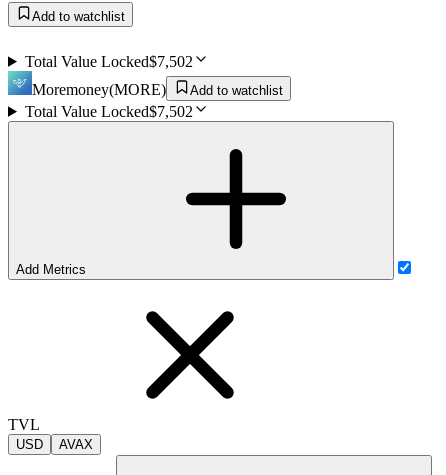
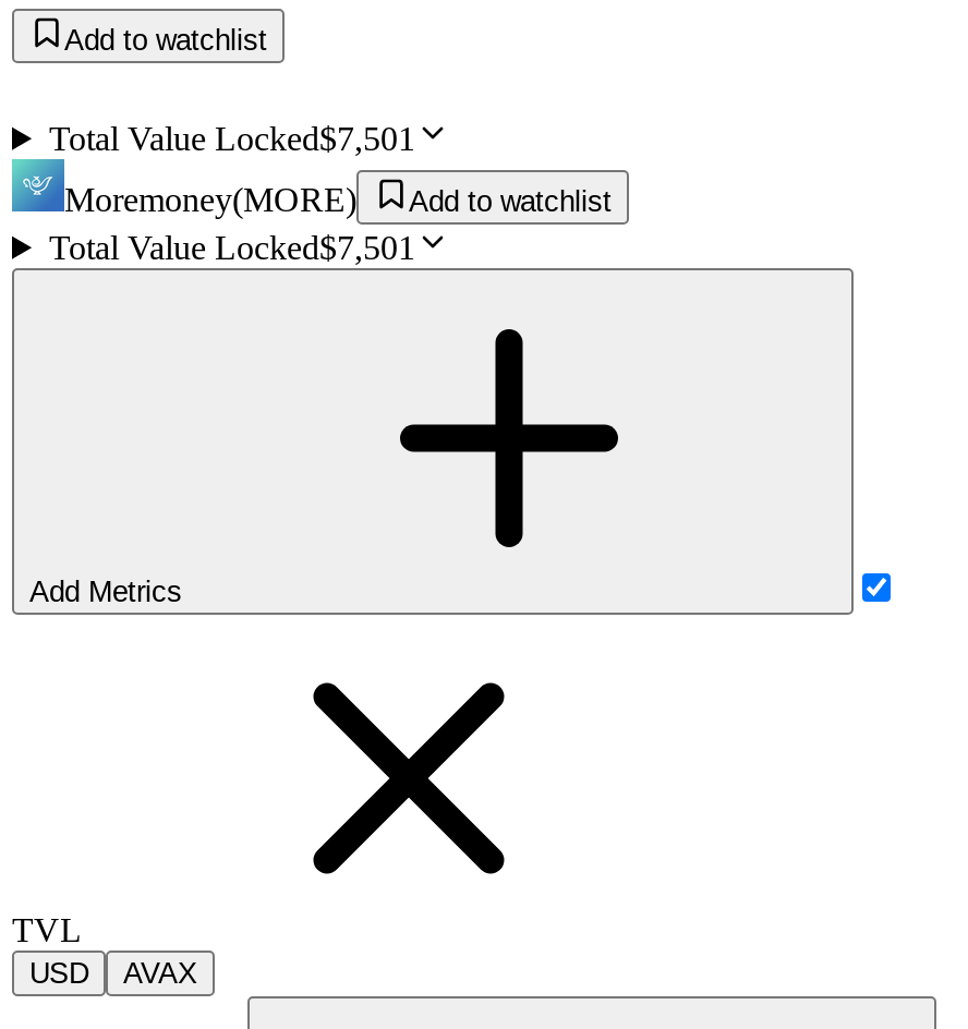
[25,53,193,70] Total Value Locked$7,502 -> [49,120,415,157] Total Value Locked$7,501
[25,103,193,120] Total Value Locked$7,502 -> [49,229,415,266] Total Value Locked$7,501

